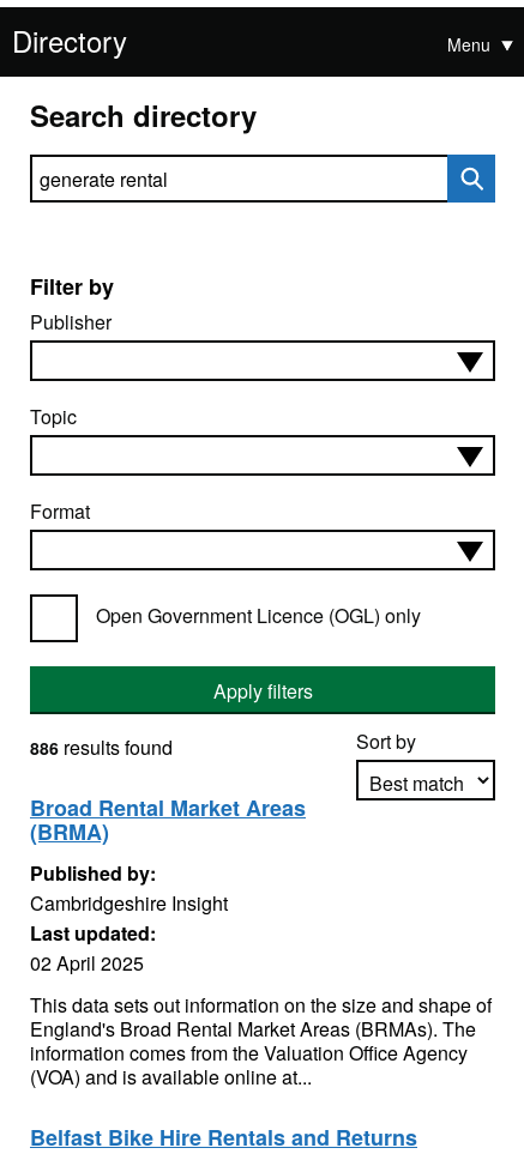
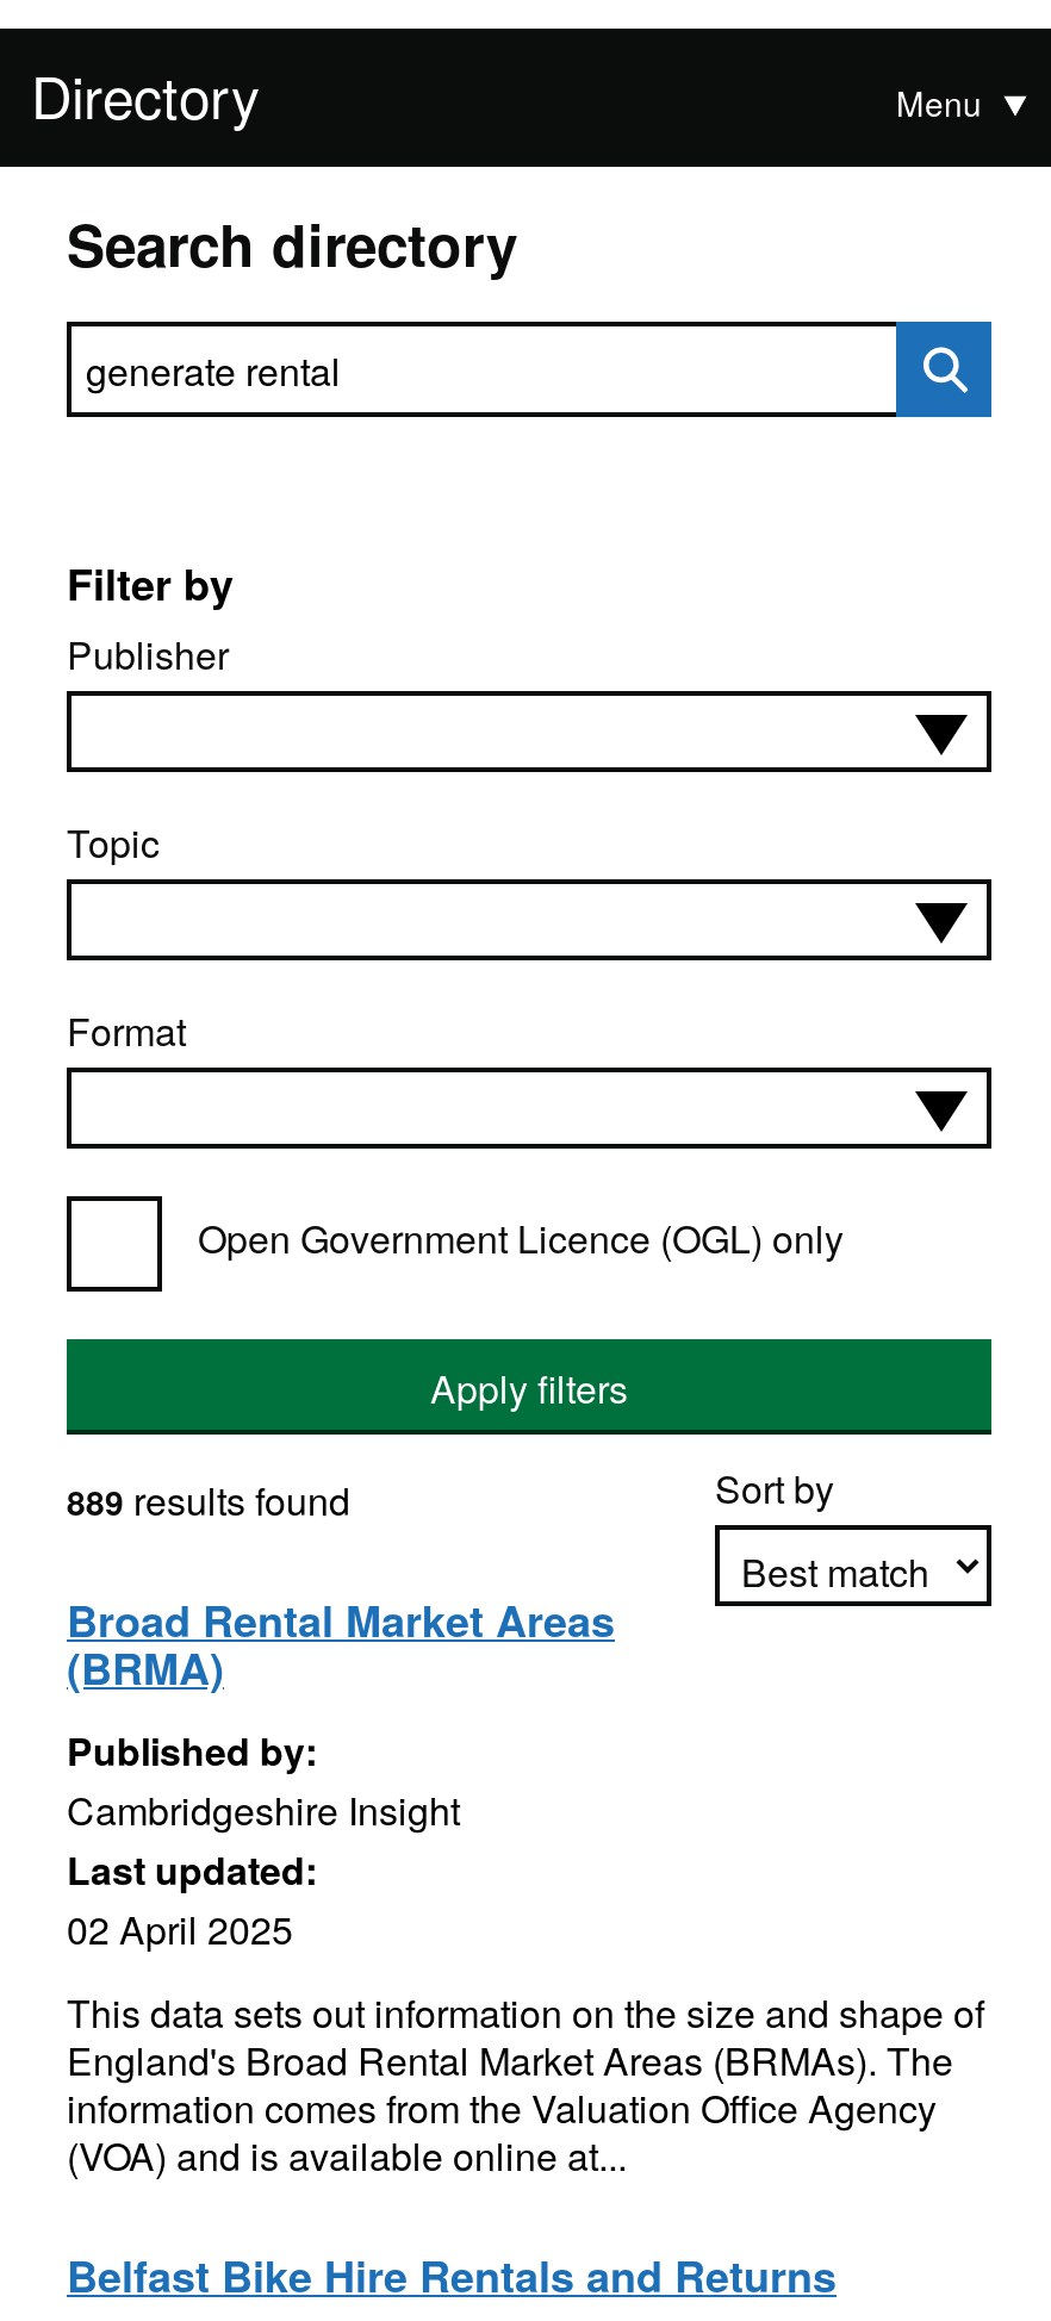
[30,733,173,761] 886 results found -> [67,1473,350,1527] 889 results found

